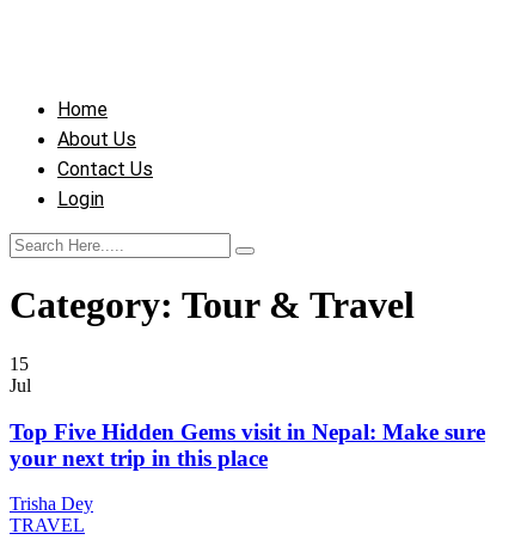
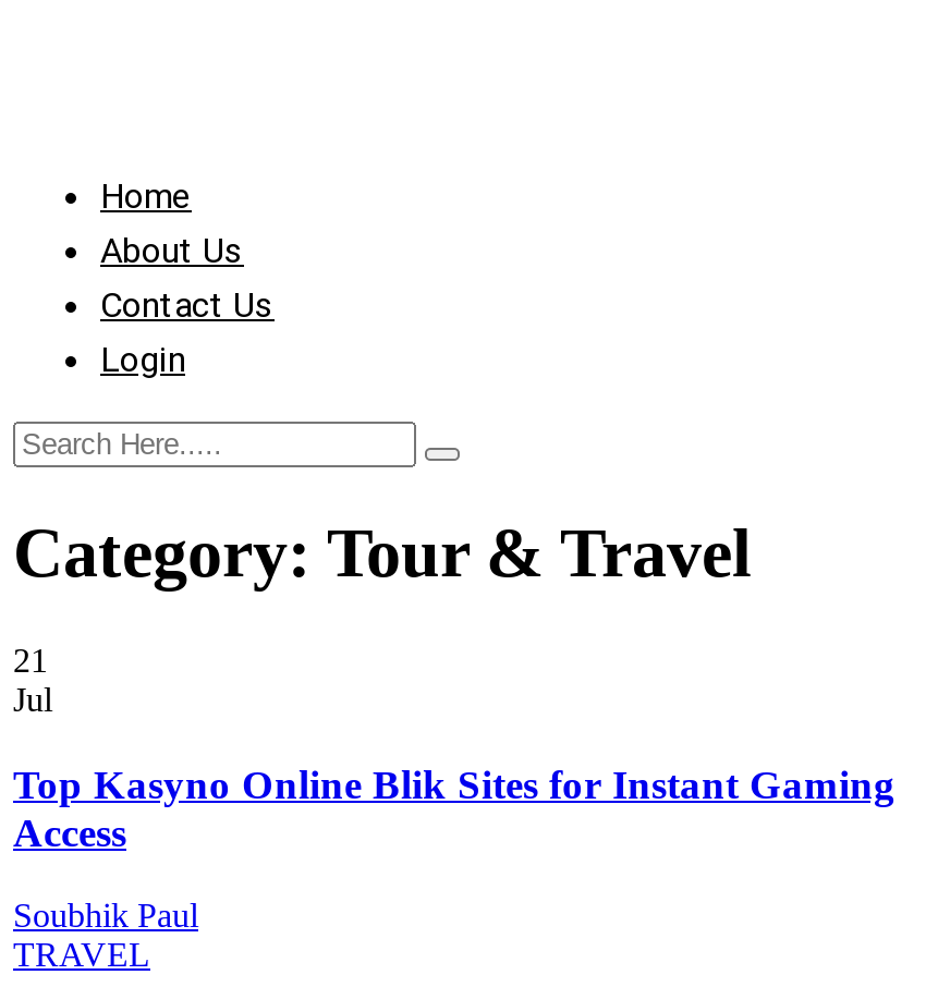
[10,354,29,374] 15 -> [13,641,48,678] 21
[10,419,485,470] Top Five Hidden Gems visit in Nepal: Make sure | your next trip in this place -> [13,761,895,854] Top Kasyno Online Blik Sites for Instant Gaming | Access
[10,494,93,514] Trisha Dey -> [13,897,198,934] Soubhik Paul

